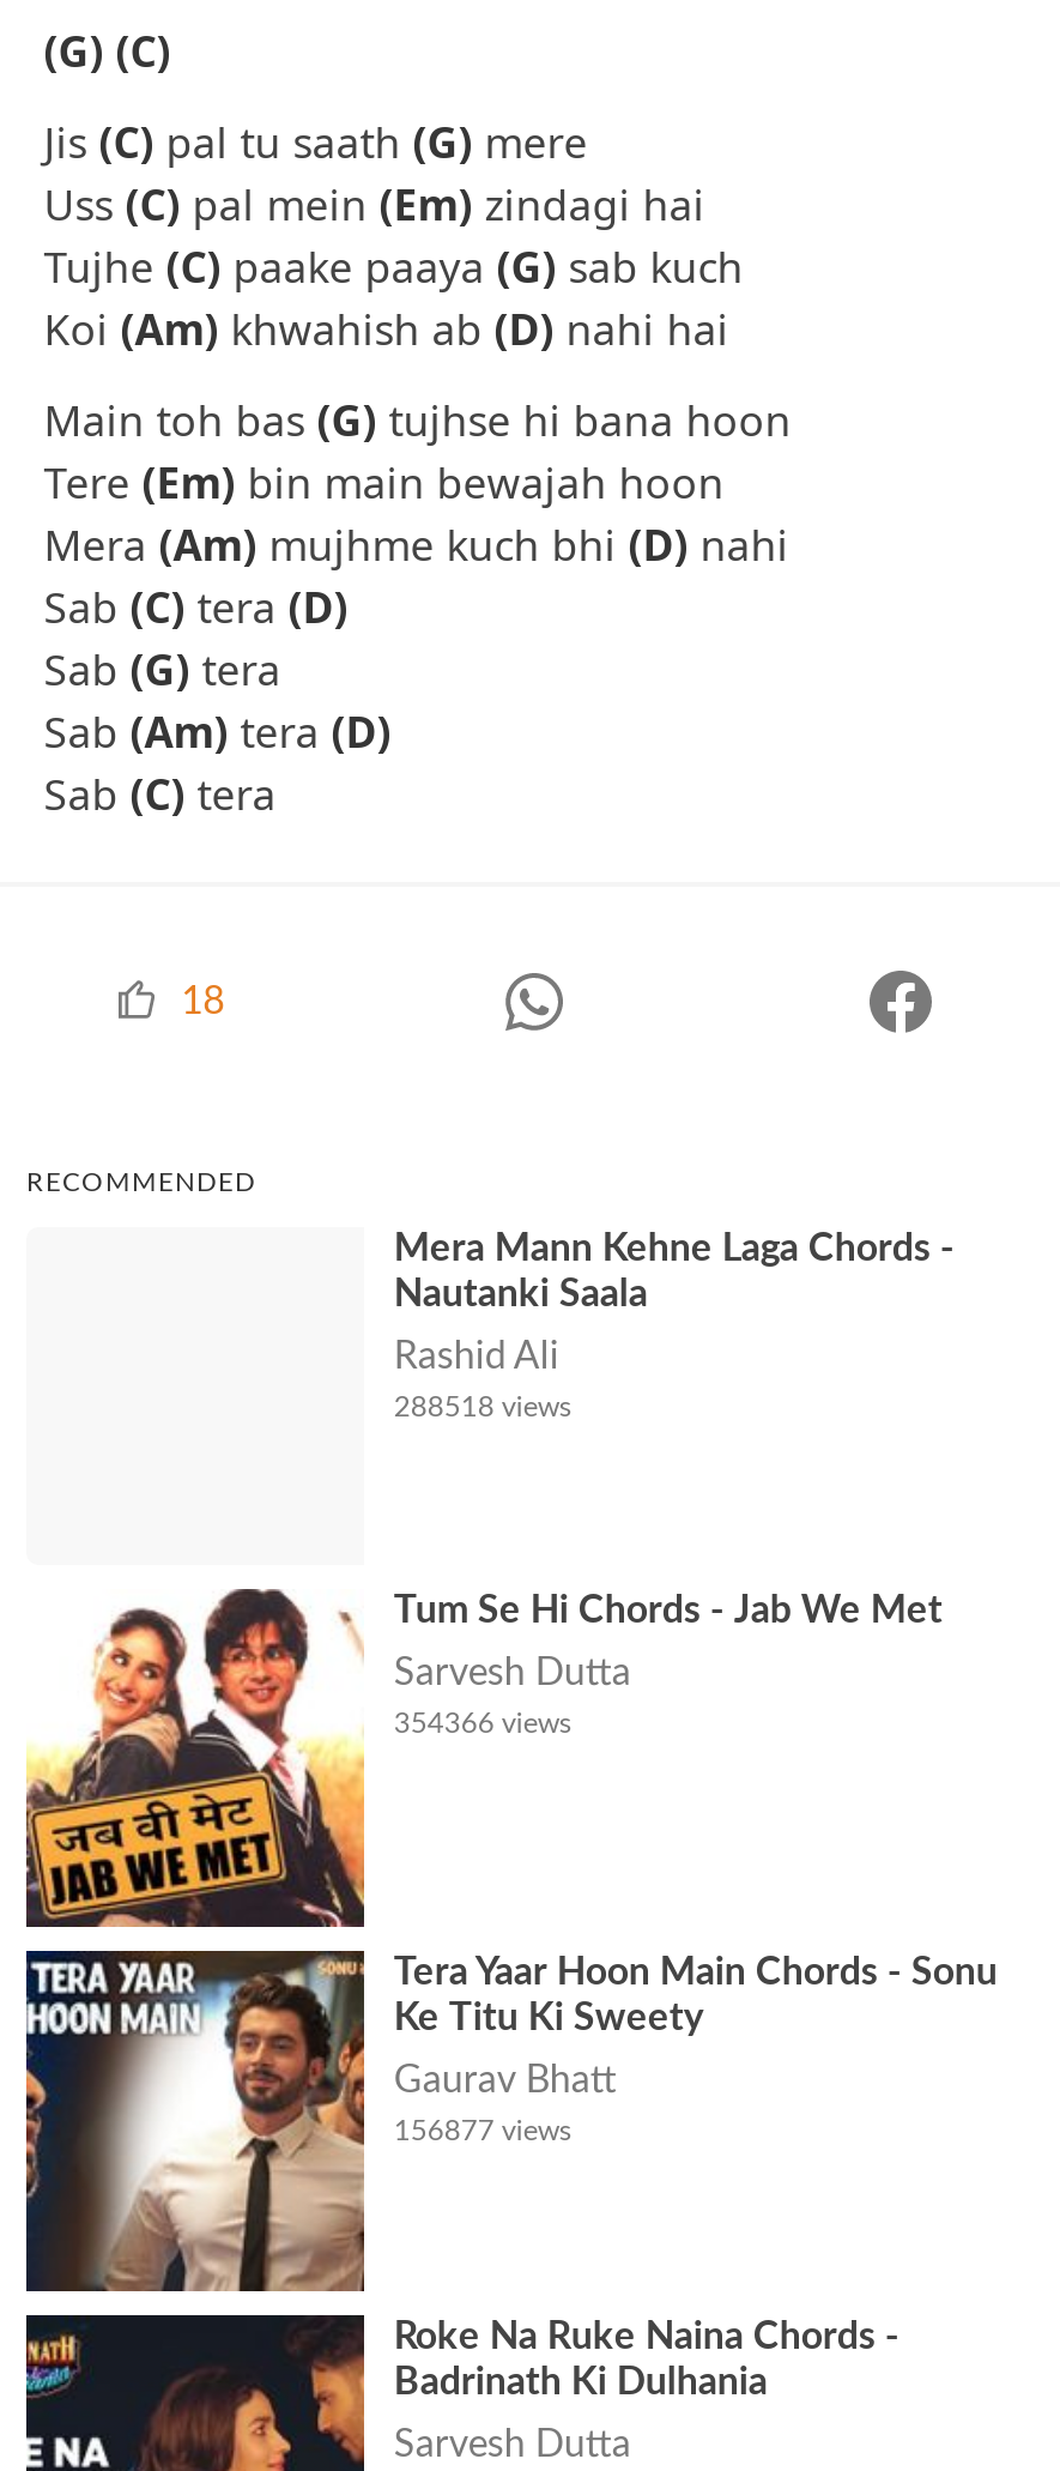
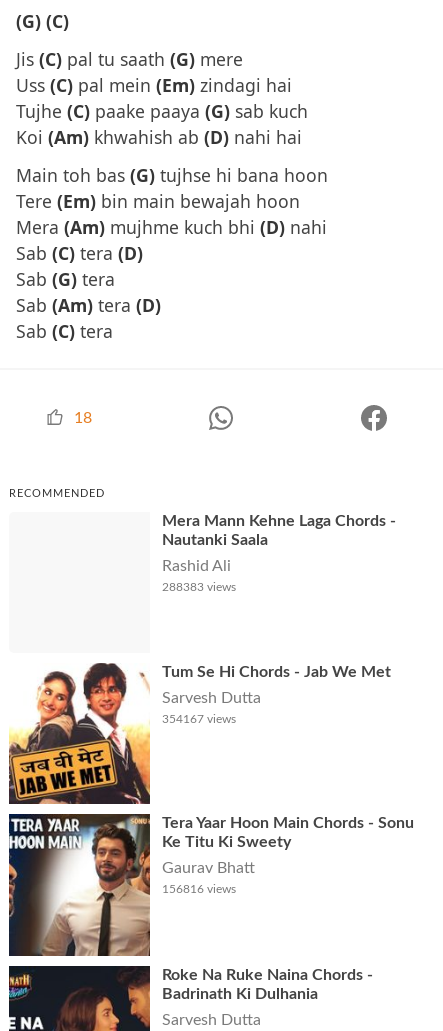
[394,1392,571,1420] 288518 views -> [162,581,236,593] 288383 views
[394,1709,571,1737] 354366 views -> [162,713,236,725] 354167 views
[394,2117,571,2146] 156877 views -> [162,883,236,895] 156816 views

